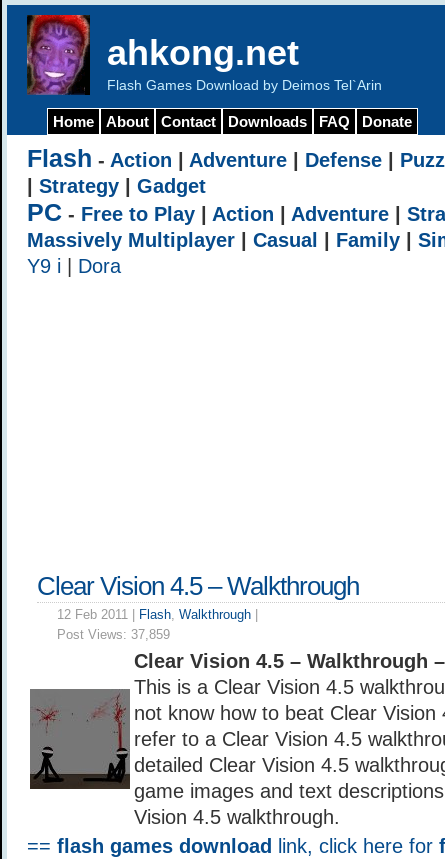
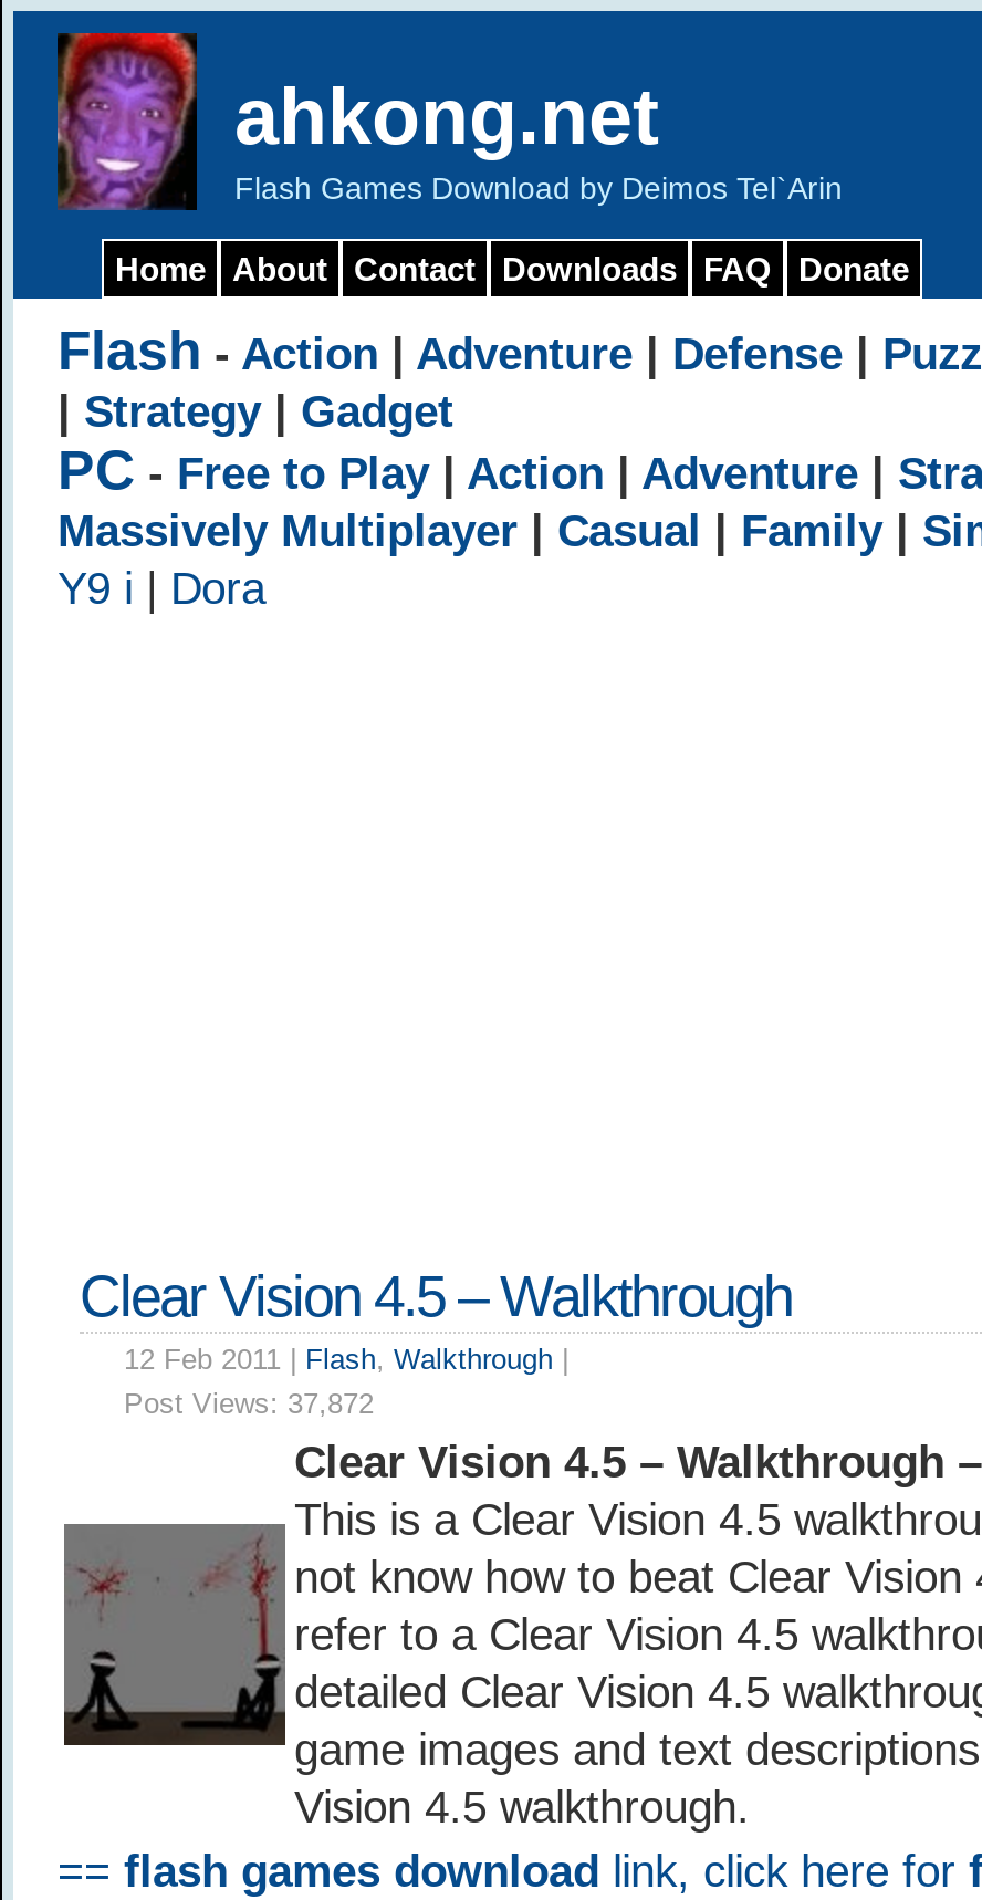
[57,627,170,642] Post Views: 37,859 -> [124,1387,374,1420] Post Views: 37,872

